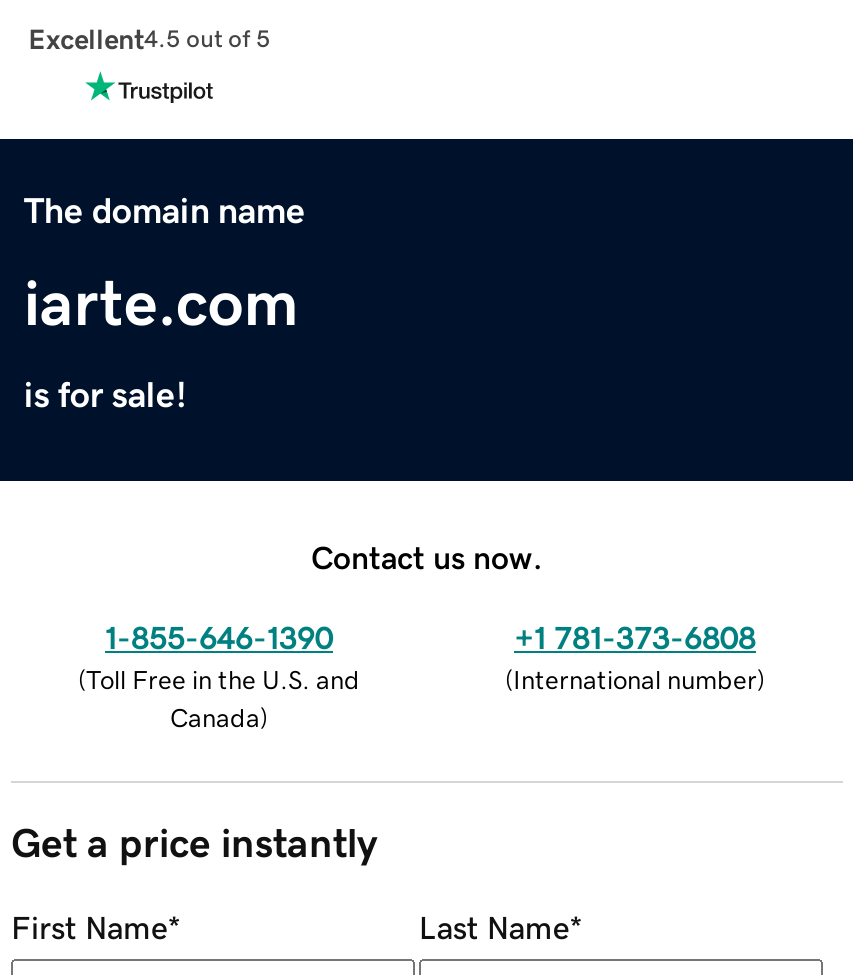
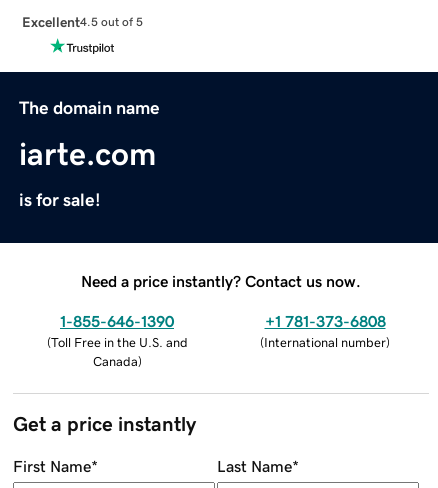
[311,540,543,572] Contact us now. -> [81,273,361,289] Need a price instantly? Contact us now.

